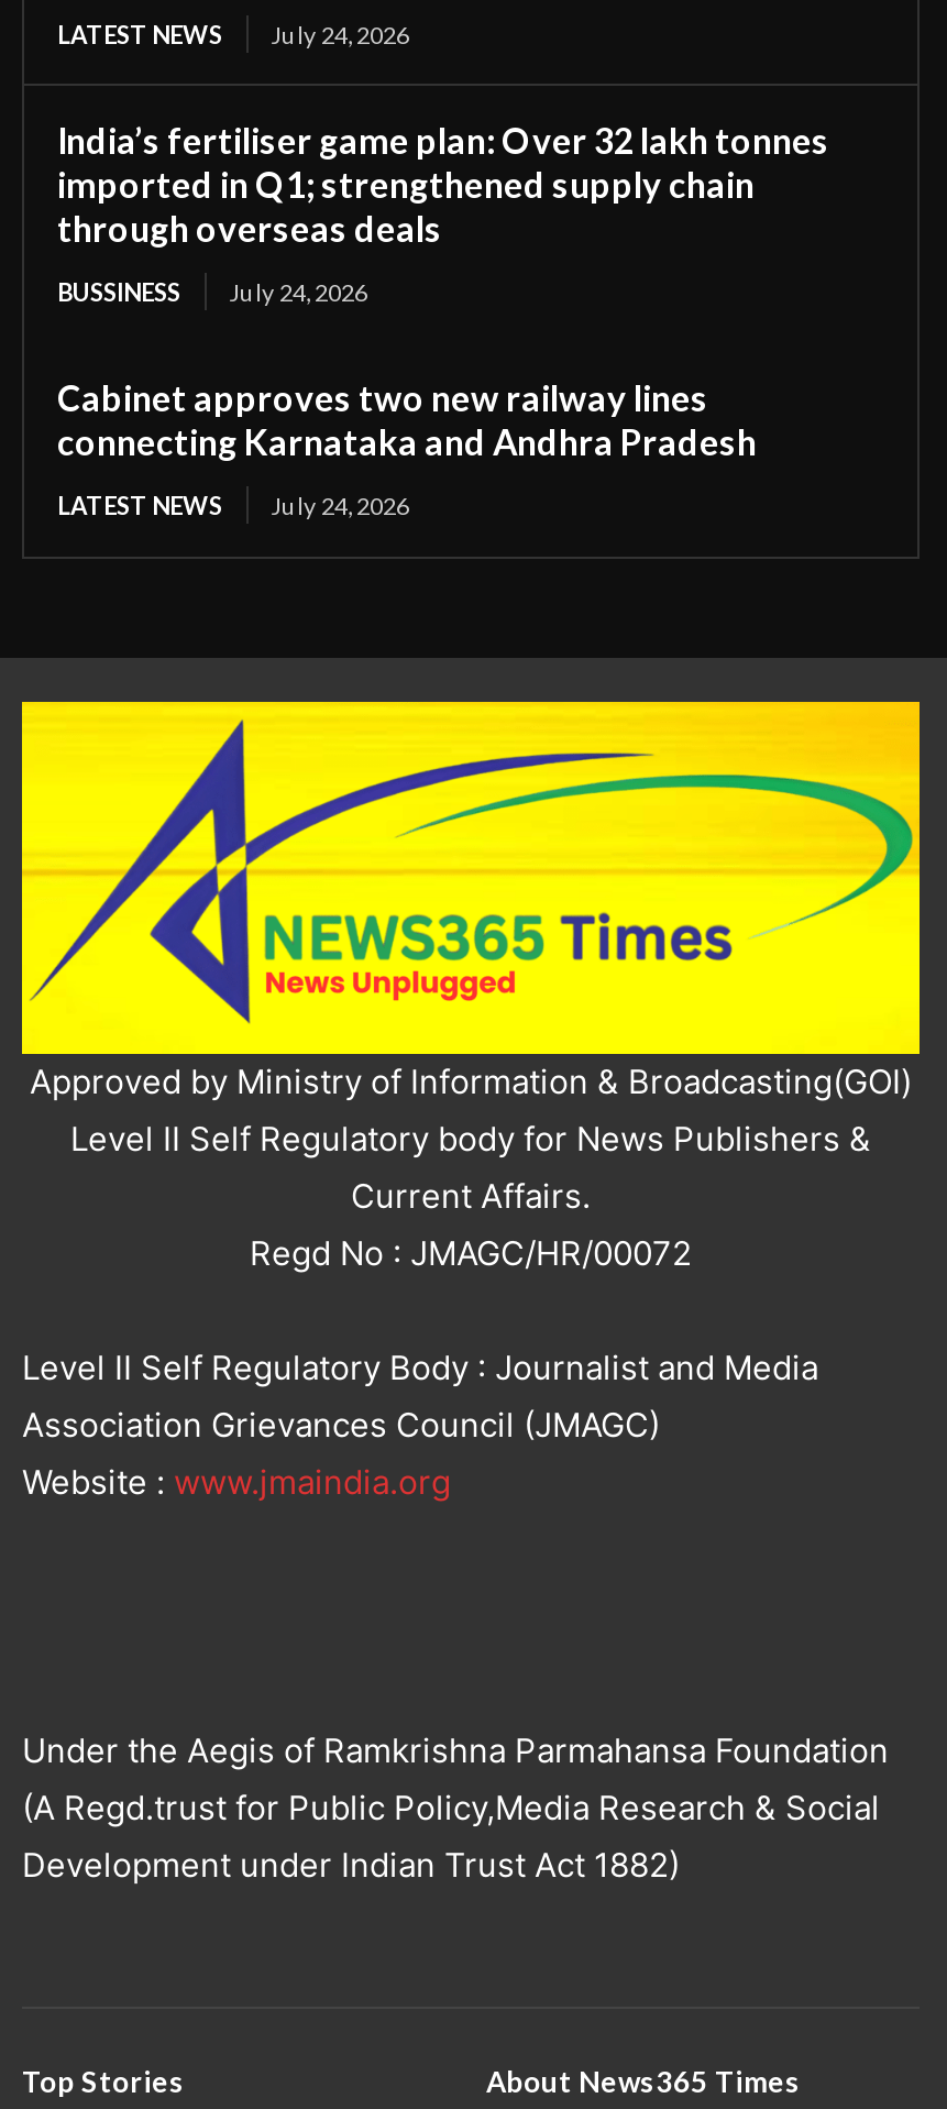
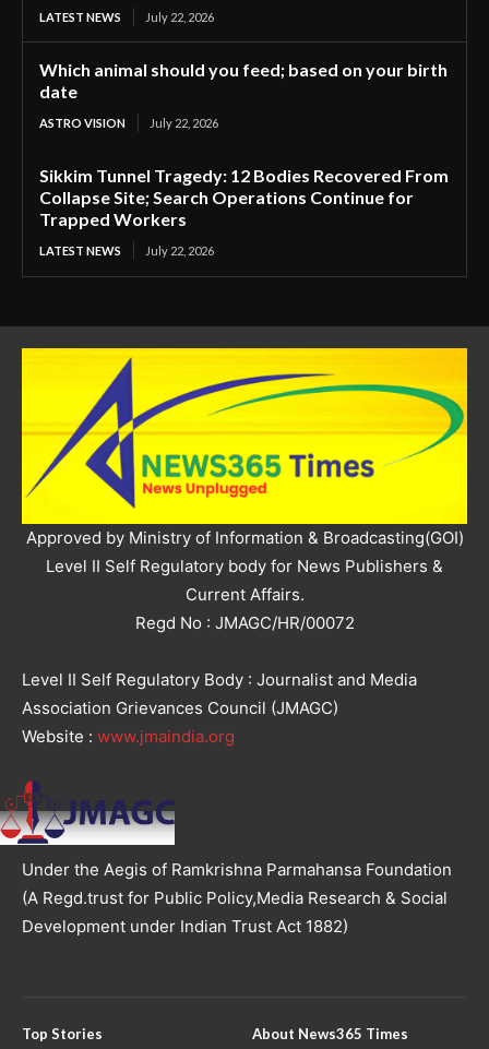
[57,19,409,48] LATEST NEWS July 24, 2026 -> [39,10,214,24] LATEST NEWS July 22, 2026
[57,118,829,248] India’s fertiliser game plan: Over 32 lakh tonnes | imported in Q1; strengthened supply chain | through overseas deals -> [39,59,448,102] Which animal should you feed; based on your birth | date
[57,277,367,305] BUSSINESS | July 24, 2026 -> [39,116,218,130] ASTRO VISION | July 22, 2026
[57,376,757,462] Cabinet approves two new railway lines | connecting Karnataka and Andhra Pradesh -> [39,165,449,230] Sikkim Tunnel Tragedy: 12 Bodies Recovered From | Collapse Site; Search Operations Continue for | Trapped Workers
[57,490,409,519] LATEST NEWS July 24, 2026 -> [39,244,214,258] LATEST NEWS July 22, 2026
none -> [3,780,176,846] [image]

